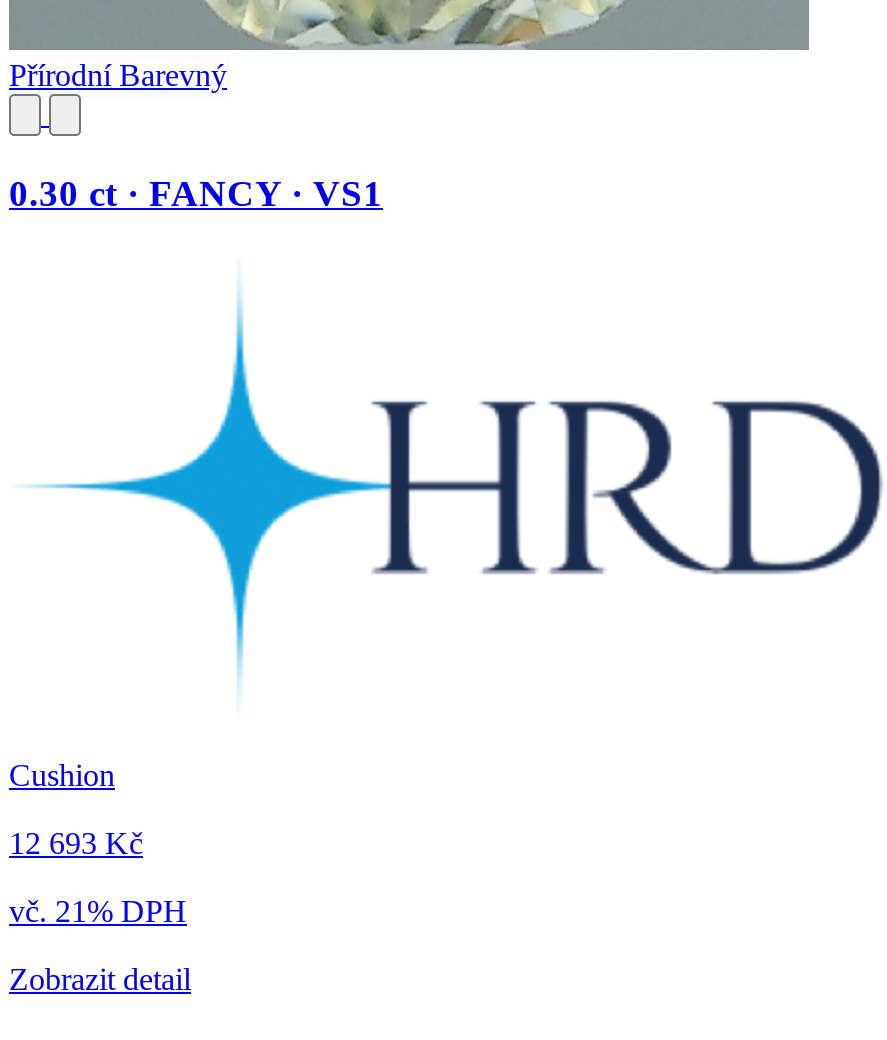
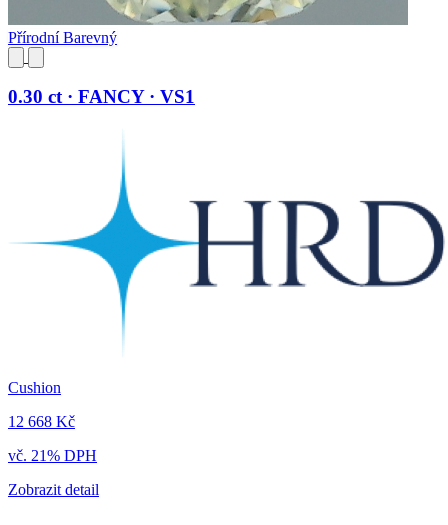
[9,826,143,860] 12 693 Kč -> [8,413,75,430] 12 668 Kč

